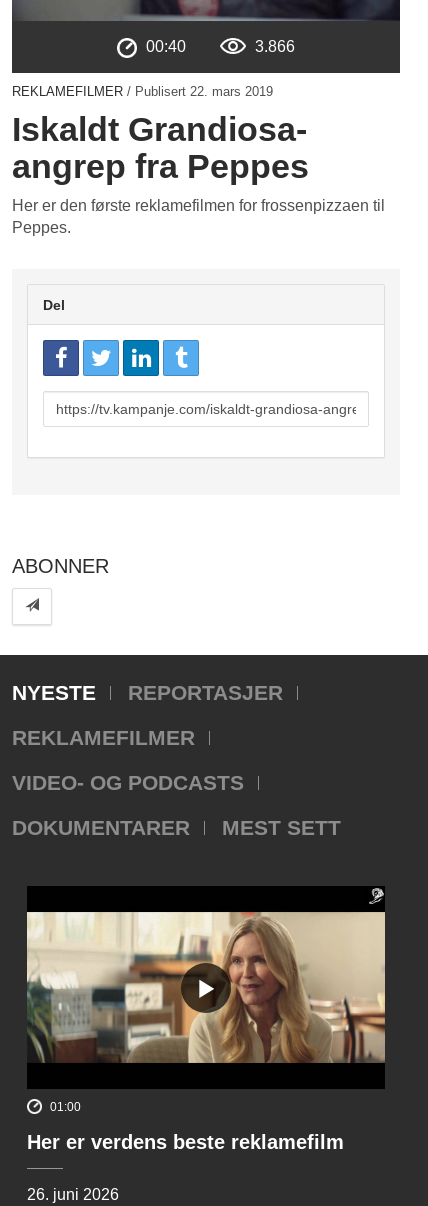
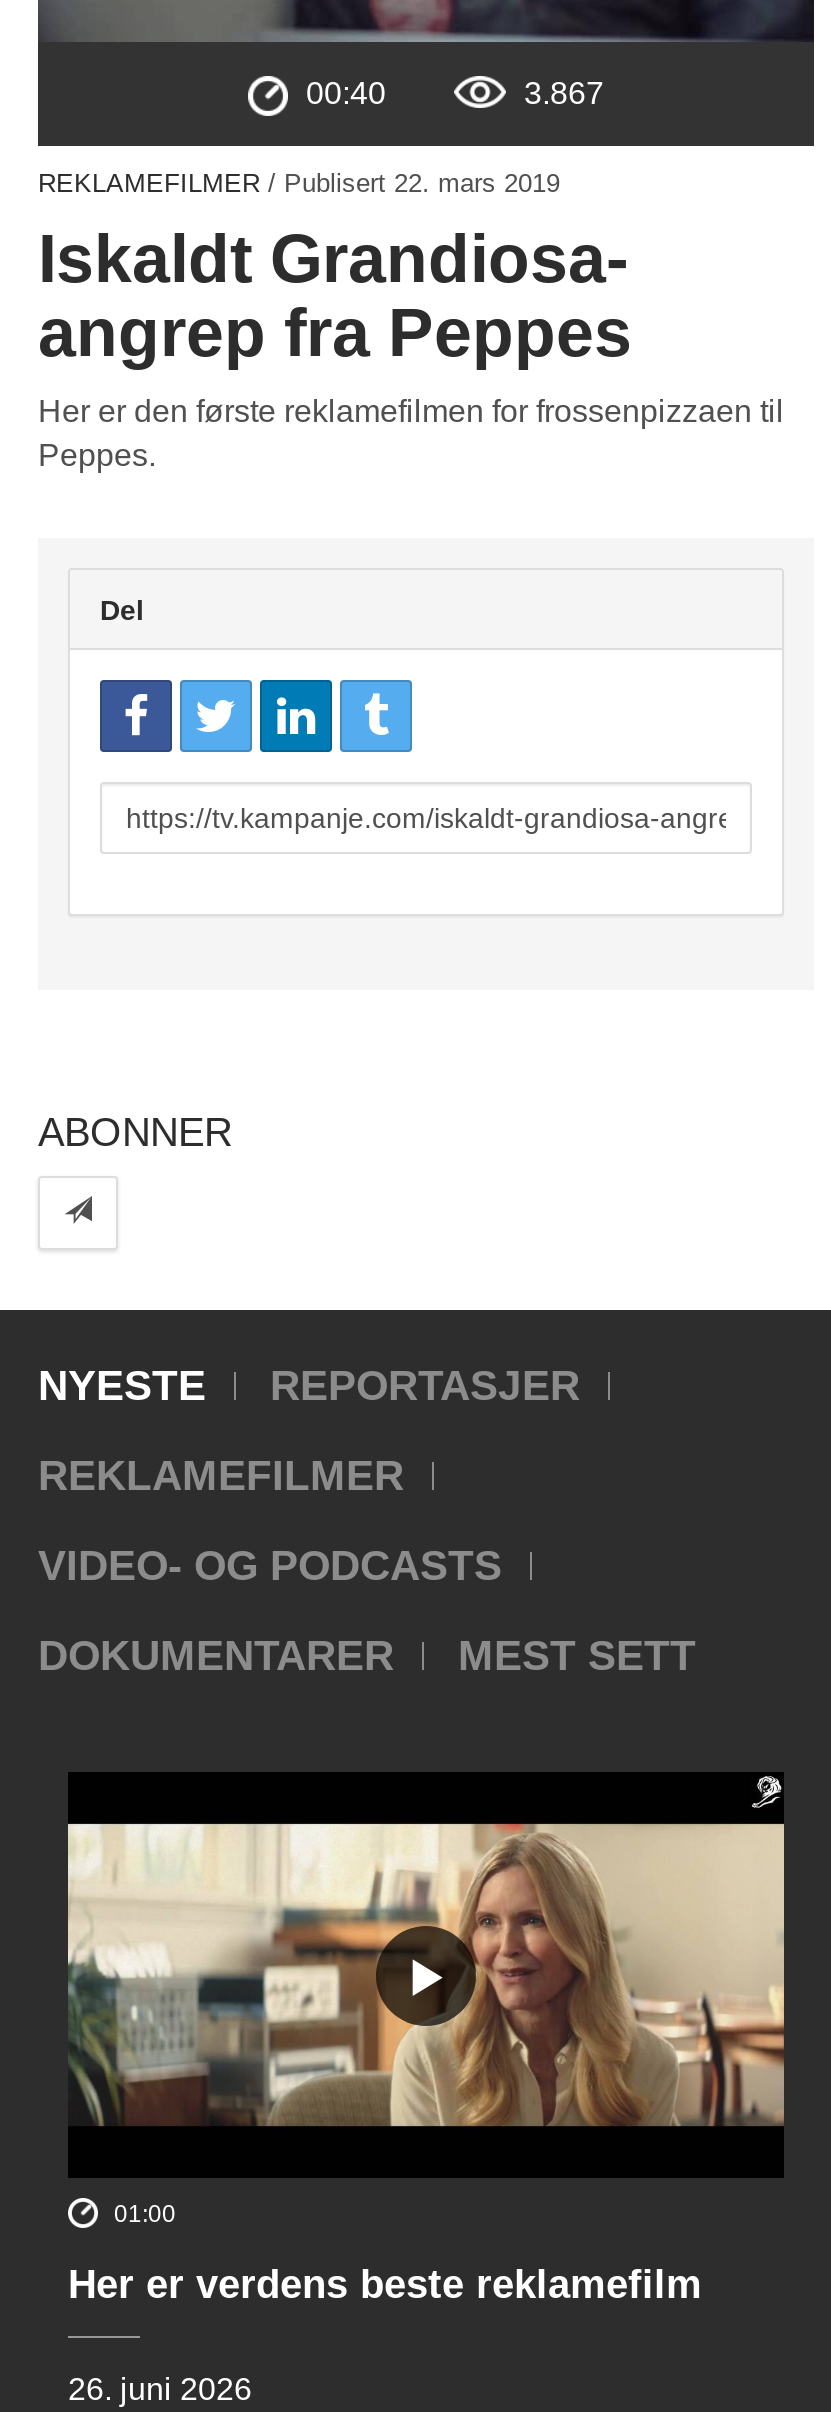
[251,38,295,55] 3.866 -> [516,76,604,110] 3.867

